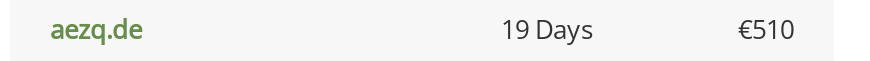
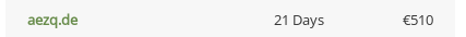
[501,10,593,46] 19 Days -> [273,9,324,29] 21 Days

